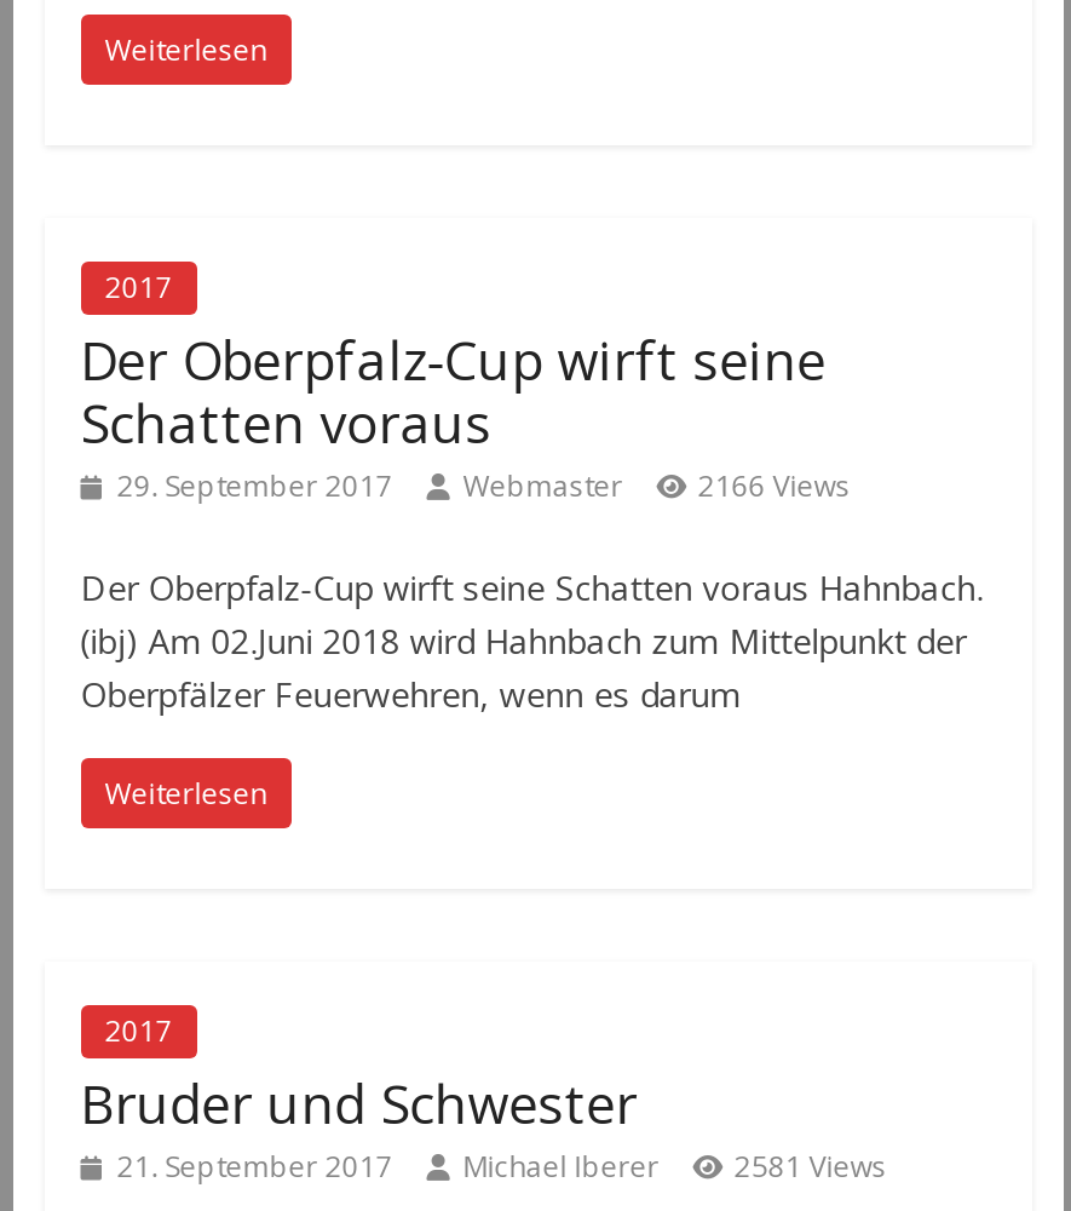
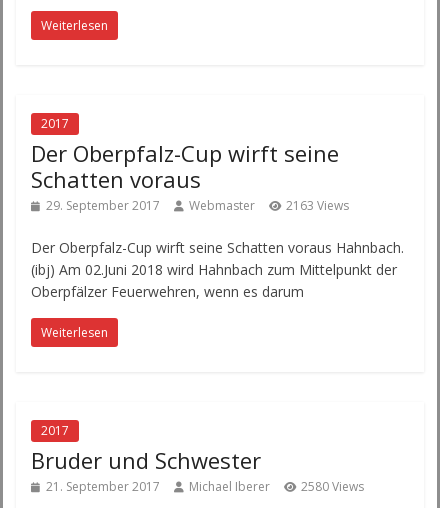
[117,464,850,505] 29. September 2017 Webmaster 2166 Views -> [46,196,349,213] 29. September 2017 Webmaster 2163 Views
[117,1144,887,1186] 21. September 2017 Michael Iberer 2581 Views -> [46,477,364,494] 21. September 2017 Michael Iberer 2580 Views

